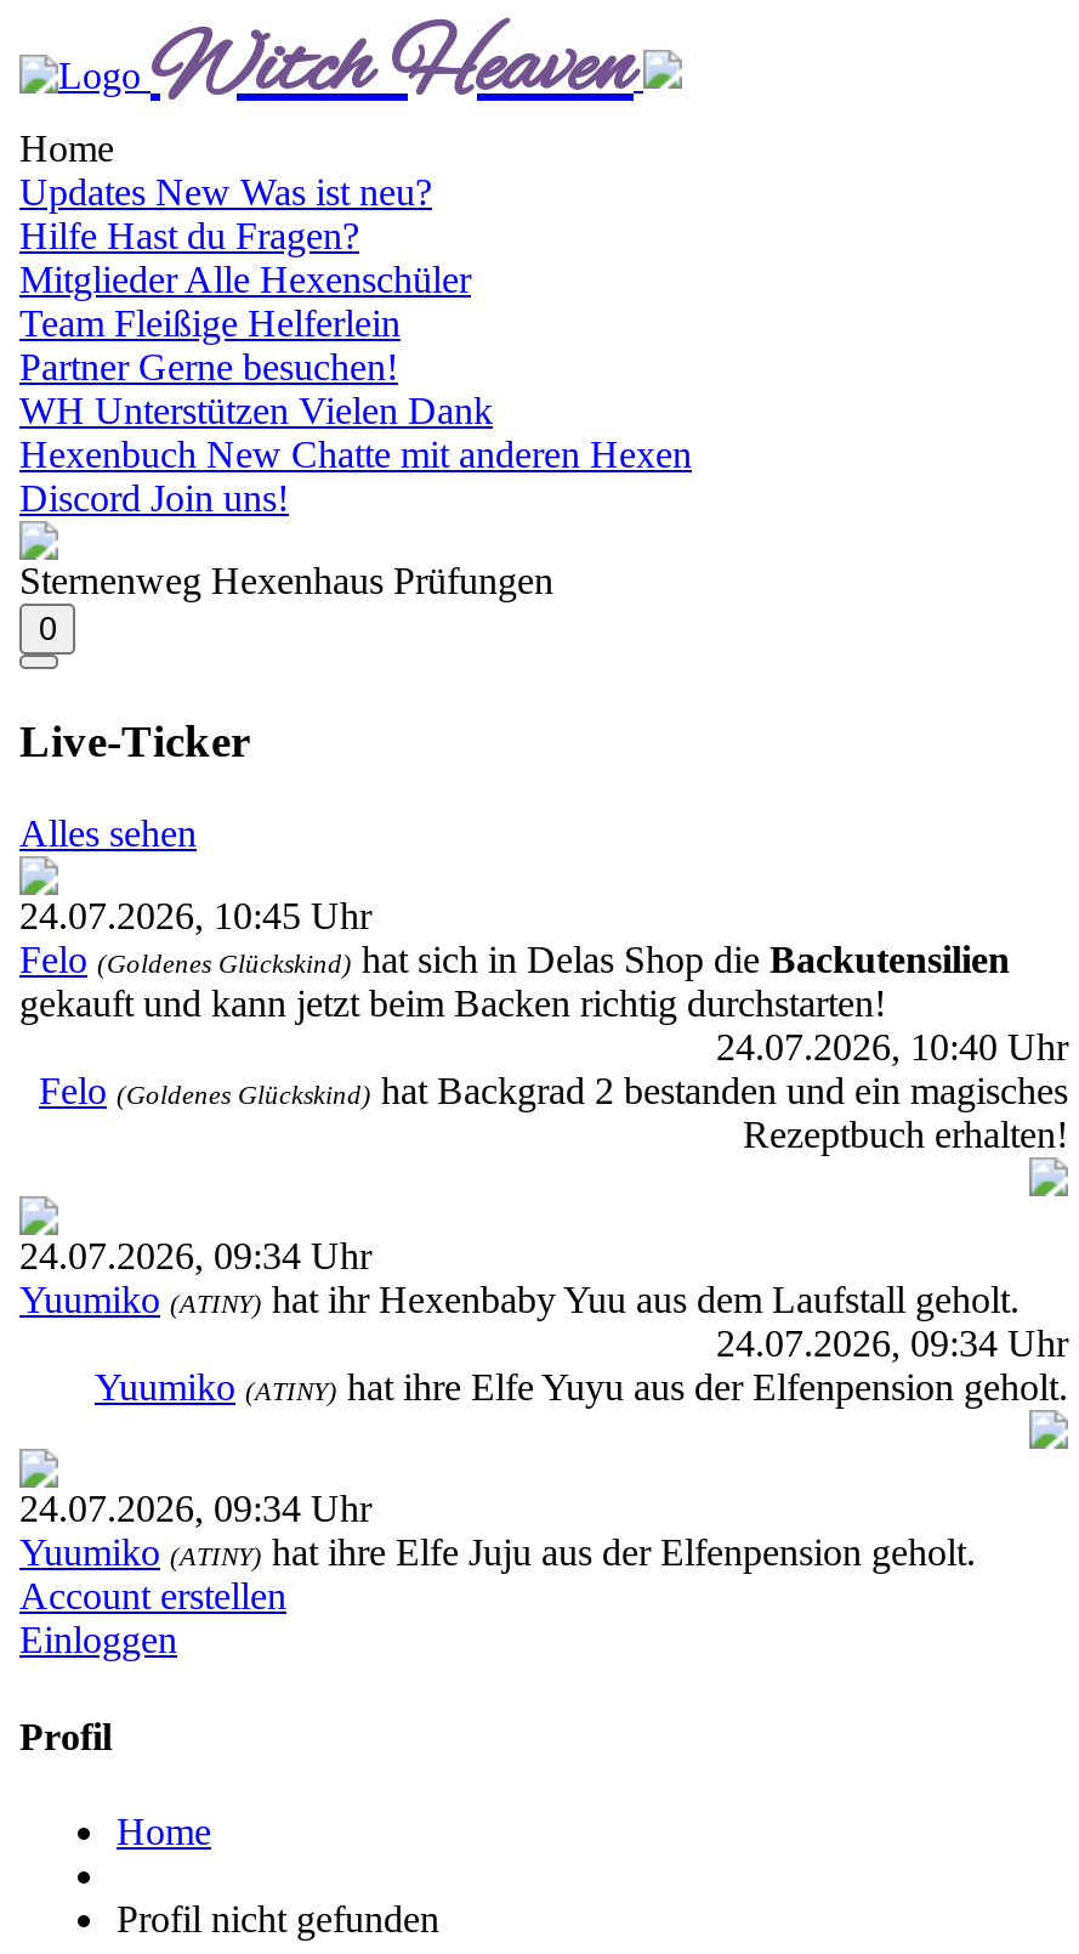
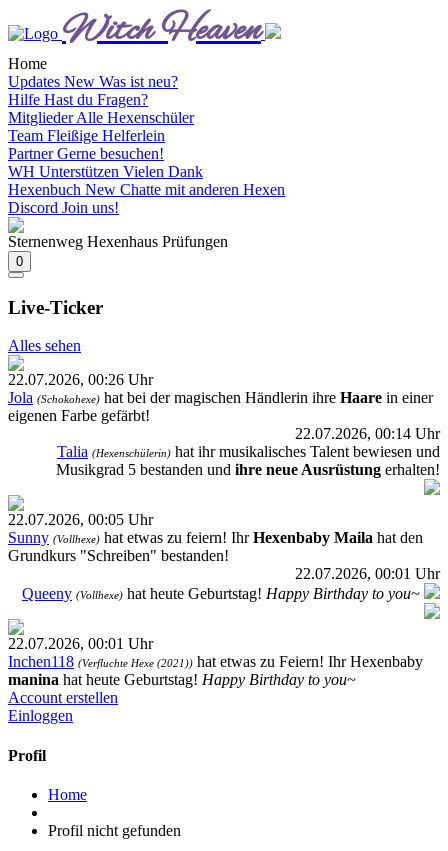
[19,896,1068,1156] 24.07.2026, 10:45 Uhr | Felo (Goldenes Glückskind) hat sich in Delas Shop die Backutensilien | gekauft und kann jetzt beim Backen richtig durchstarten! | 24.07.2026, 10:40 Uhr | Felo (Goldenes Glückskind) hat Backgrad 2 bestanden und ein magisches | Rezeptbuch erhalten! -> [8,371,440,478] 22.07.2026, 00:26 Uhr | Jola (Schokohexe) hat bei der magischen Händlerin ihre Haare in einer | eigenen Farbe gefärbt! | 22.07.2026, 00:14 Uhr | Talia (Hexenschülerin) hat ihr musikalisches Talent bewiesen und | Musikgrad 5 bestanden und ihre neue Ausrüstung erhalten!
[19,1236,1068,1408] 24.07.2026, 09:34 Uhr | Yuumiko (ATINY) hat ihr Hexenbaby Yuu aus dem Laufstall geholt. | 24.07.2026, 09:34 Uhr | Yuumiko (ATINY) hat ihre Elfe Yuyu aus der Elfenpension geholt. -> [8,511,440,602] 22.07.2026, 00:05 Uhr | Sunny (Vollhexe) hat etwas zu feiern! Ihr Hexenbaby Maila hat den | Grundkurs "Schreiben" bestanden! | 22.07.2026, 00:01 Uhr | Queeny (Vollhexe) hat heute Geburtstag! Happy Birthday to you~
[19,1489,976,1574] 24.07.2026, 09:34 Uhr | Yuumiko (ATINY) hat ihre Elfe Juju aus der Elfenpension geholt. -> [8,635,423,688] 22.07.2026, 00:01 Uhr | Inchen118 (Verfluchte Hexe (2021)) hat etwas zu Feiern! Ihr Hexenbaby | manina hat heute Geburtstag! Happy Birthday to you~

